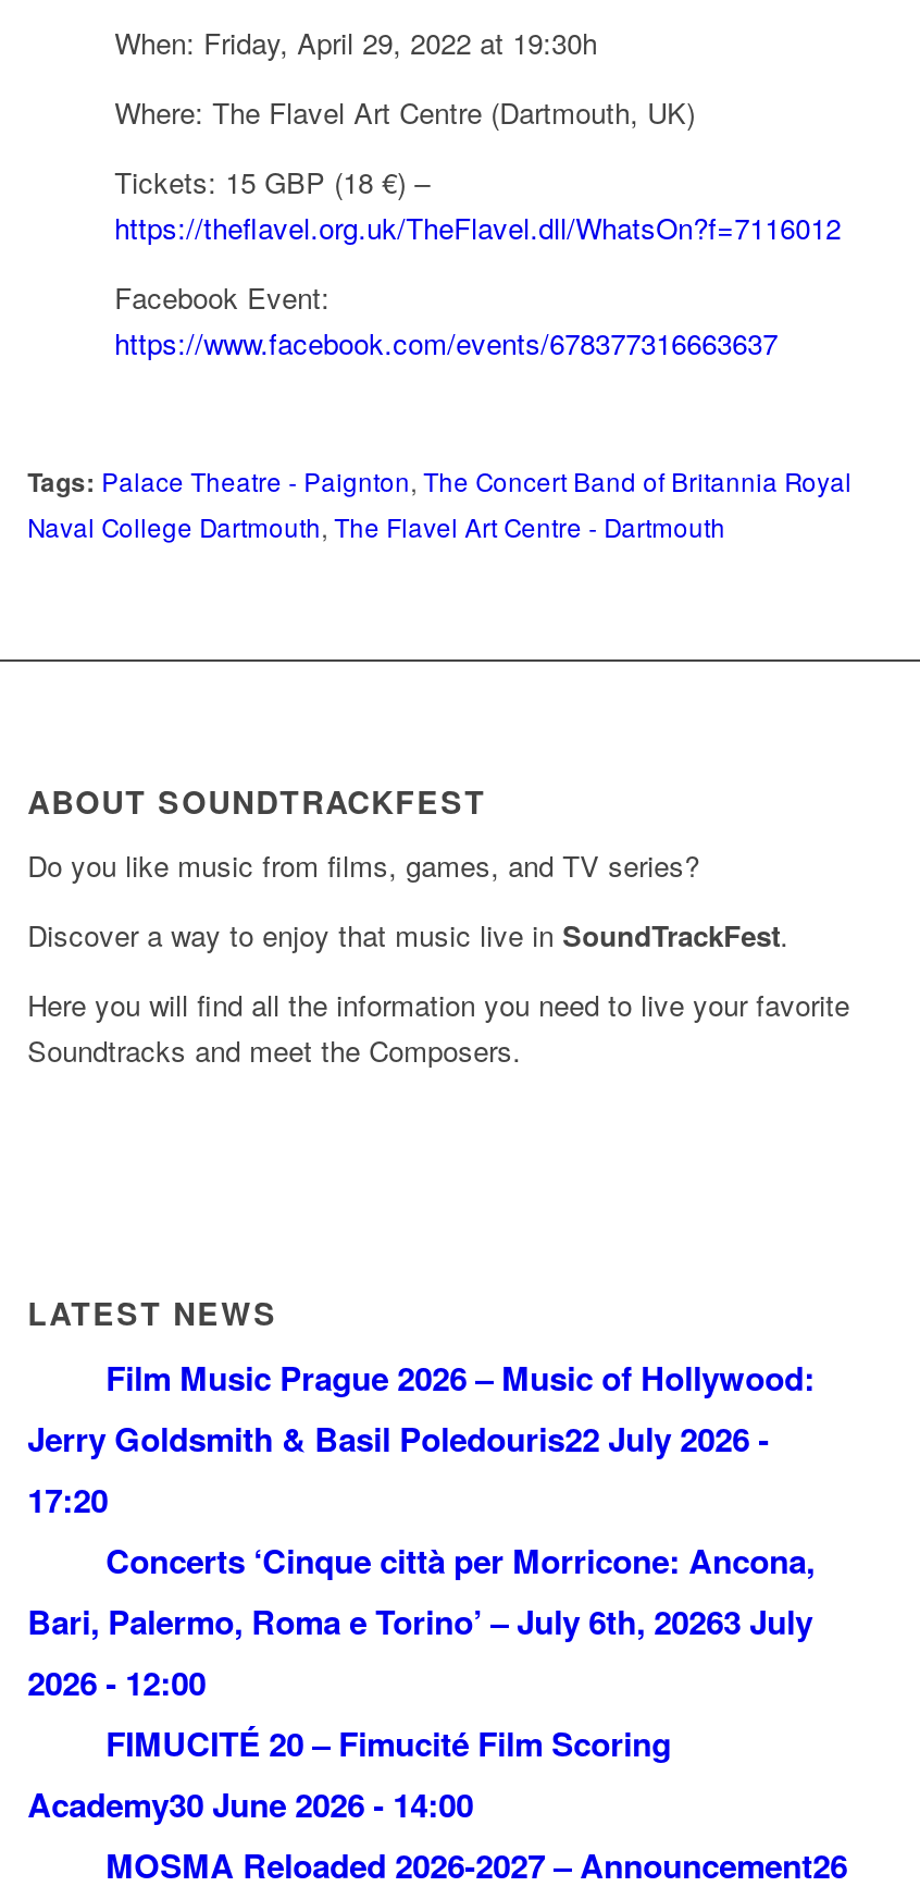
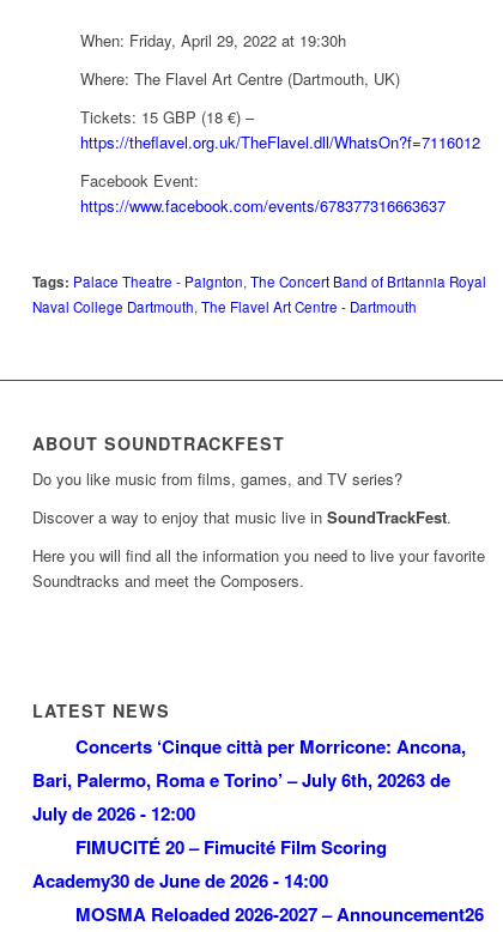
[27,1355,815,1524] Film Music Prague 2026 – Music of Hollywood: | Jerry Goldsmith & Basil Poledouris22 July 2026 - | 17:20 -> none
[27,1598,813,1707] Bari, Palermo, Roma e Torino’ – July 6th, 20263 July | 2026 - 12:00 -> [32,767,450,827] Bari, Palermo, Roma e Torino’ – July 6th, 20263 de | July de 2026 - 12:00
[27,1781,473,1829] Academy30 June 2026 - 14:00 -> [32,867,328,894] Academy30 de June de 2026 - 14:00

